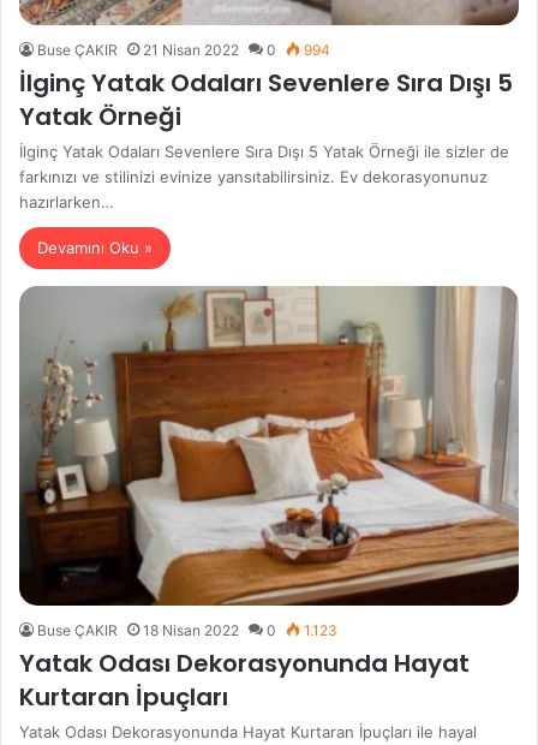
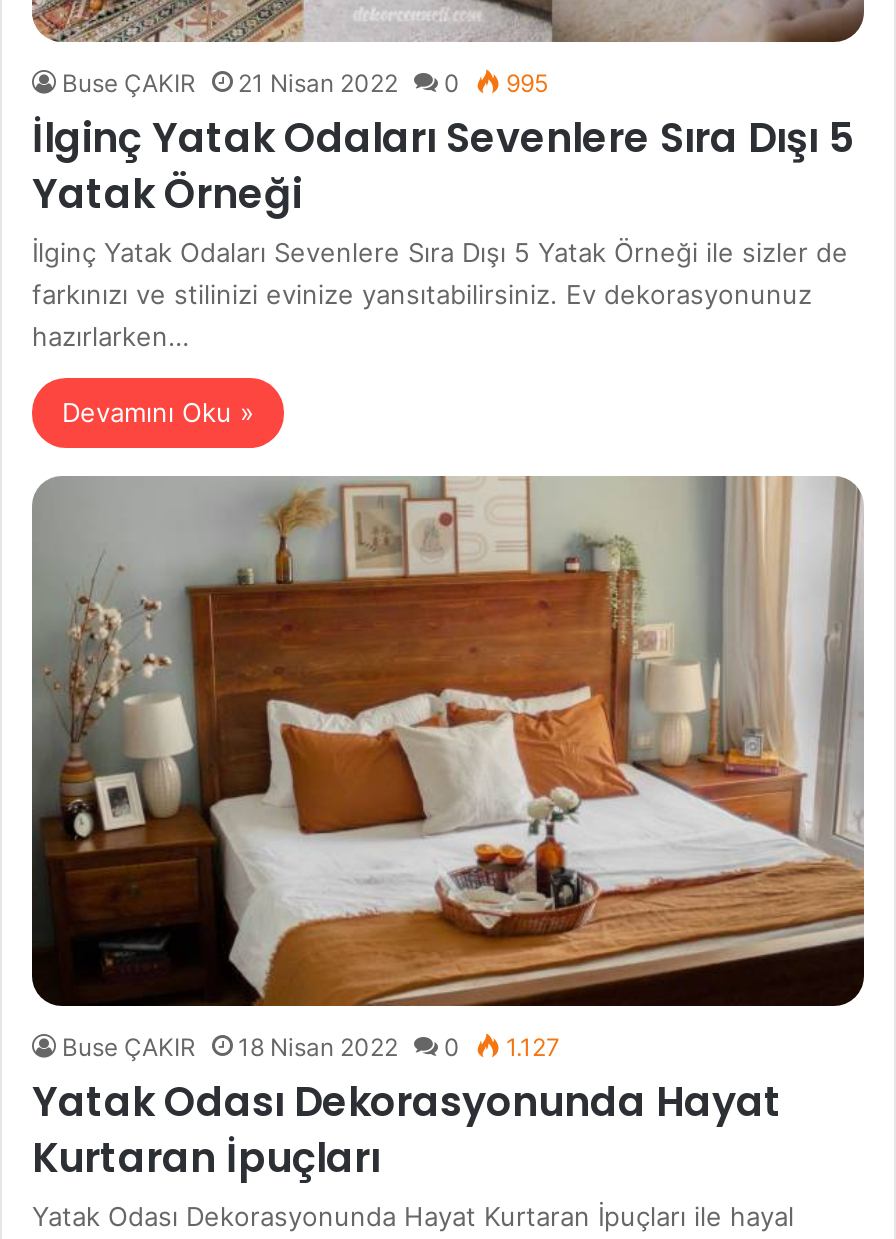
[37,40,330,59] Buse ÇAKIR 21 Nisan 2022 0 994 -> [62,67,548,97] Buse ÇAKIR 21 Nisan 2022 0 995
[37,621,337,639] Buse ÇAKIR 18 Nisan 2022 0 1.123 -> [62,1032,560,1062] Buse ÇAKIR 18 Nisan 2022 0 1.127

